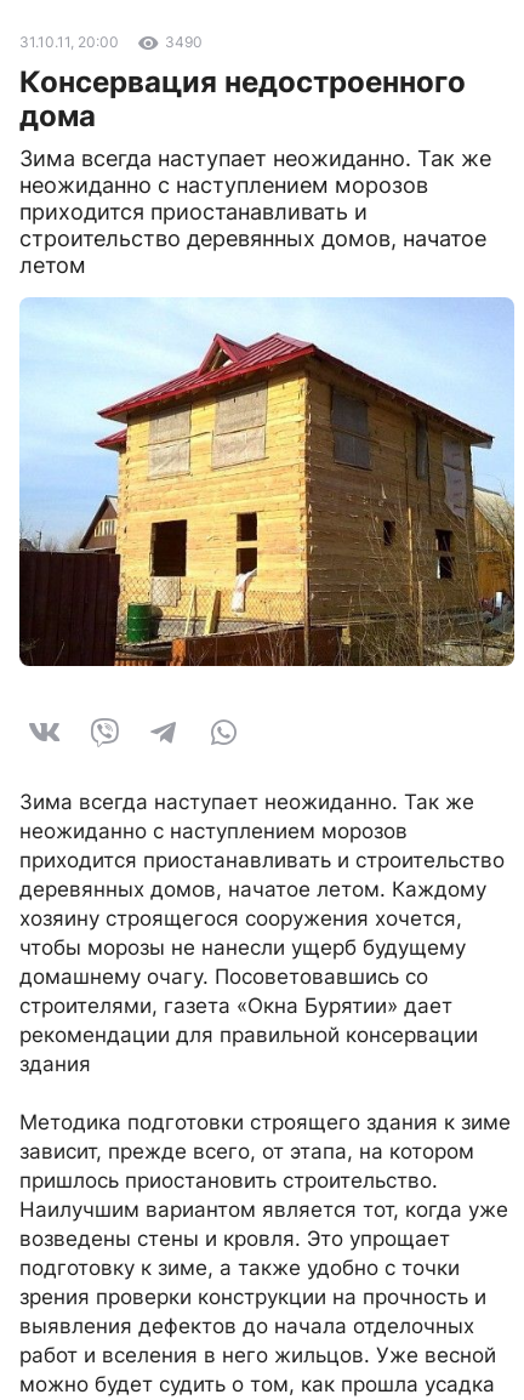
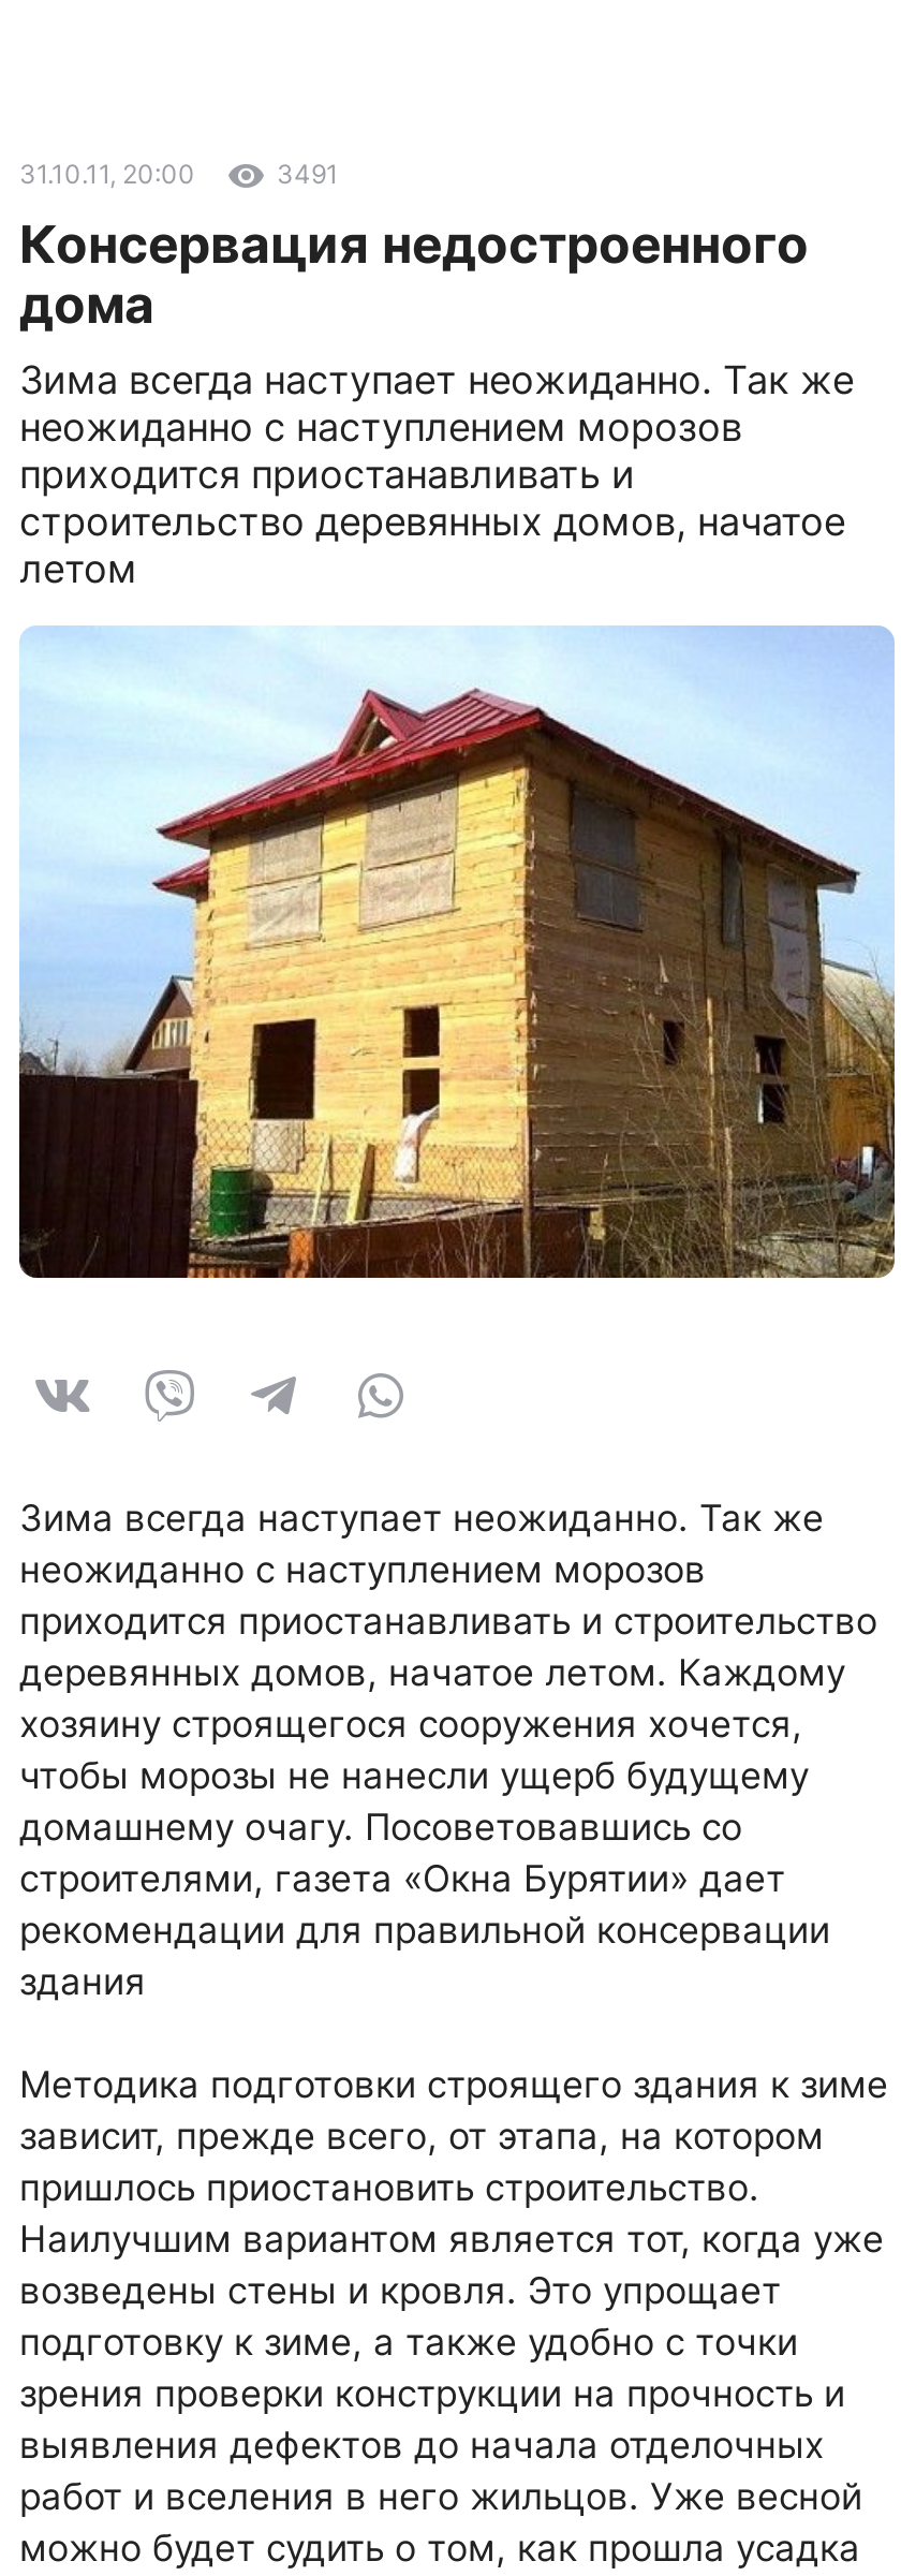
[165,33,203,51] 3490 -> [277,158,339,190] 3491

